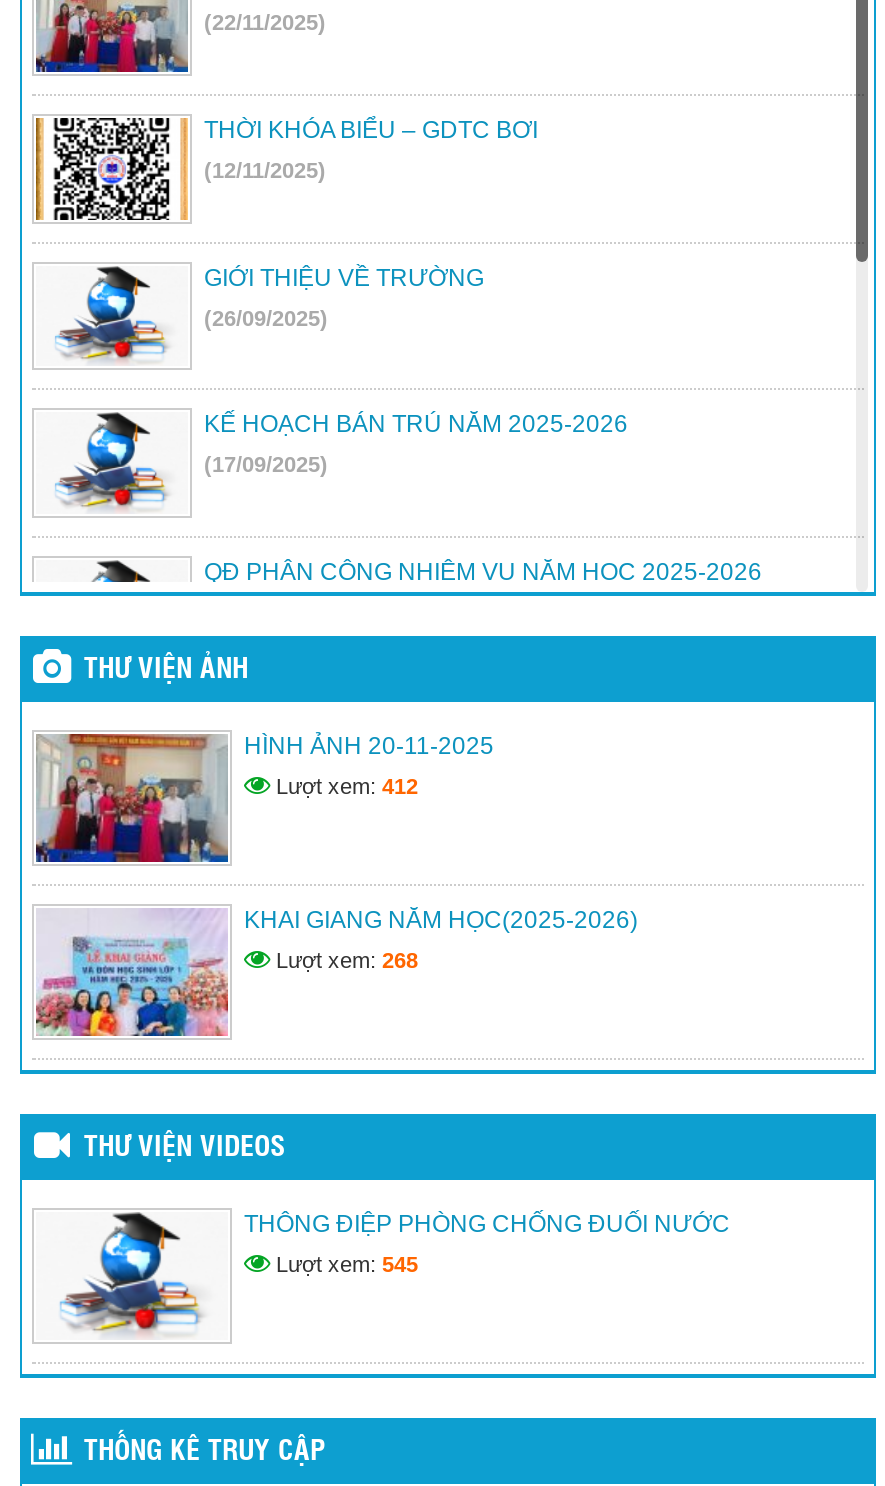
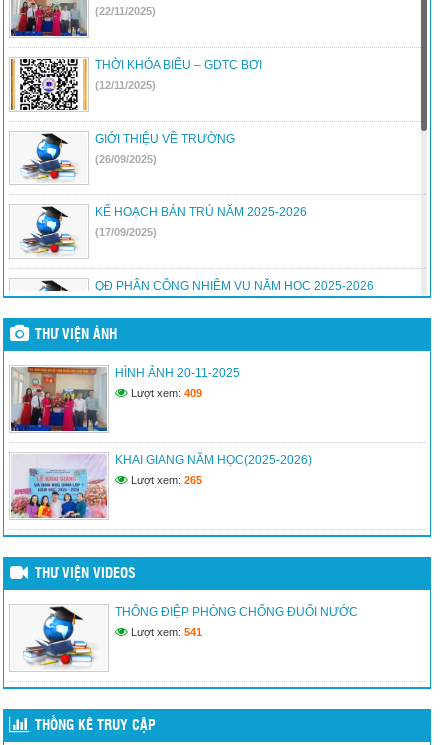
[270,774,418,798] Lượt xem: 412 -> [128,387,202,399] Lượt xem: 409
[270,948,418,972] Lượt xem: 268 -> [128,474,202,486] Lượt xem: 265
[270,1252,418,1276] Lượt xem: 545 -> [128,626,202,638] Lượt xem: 541

